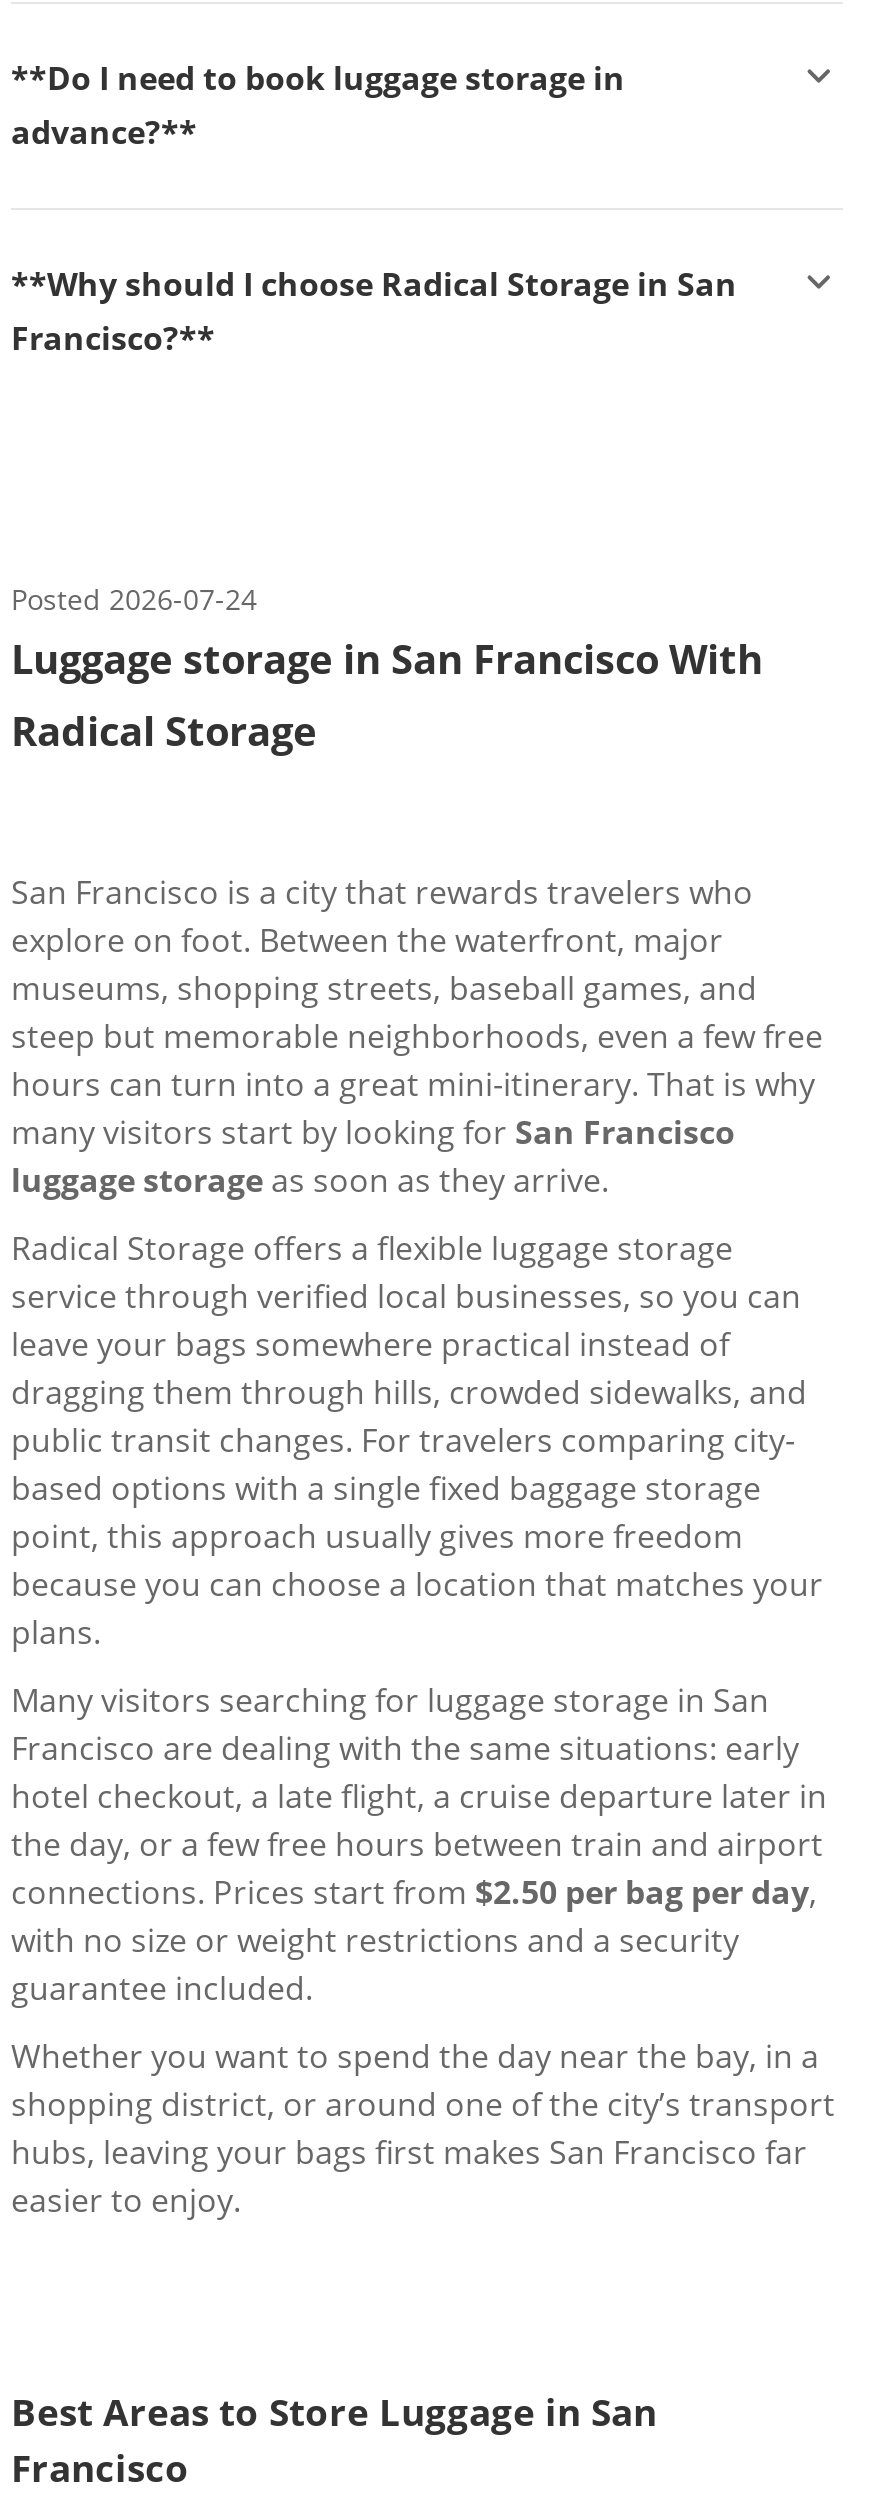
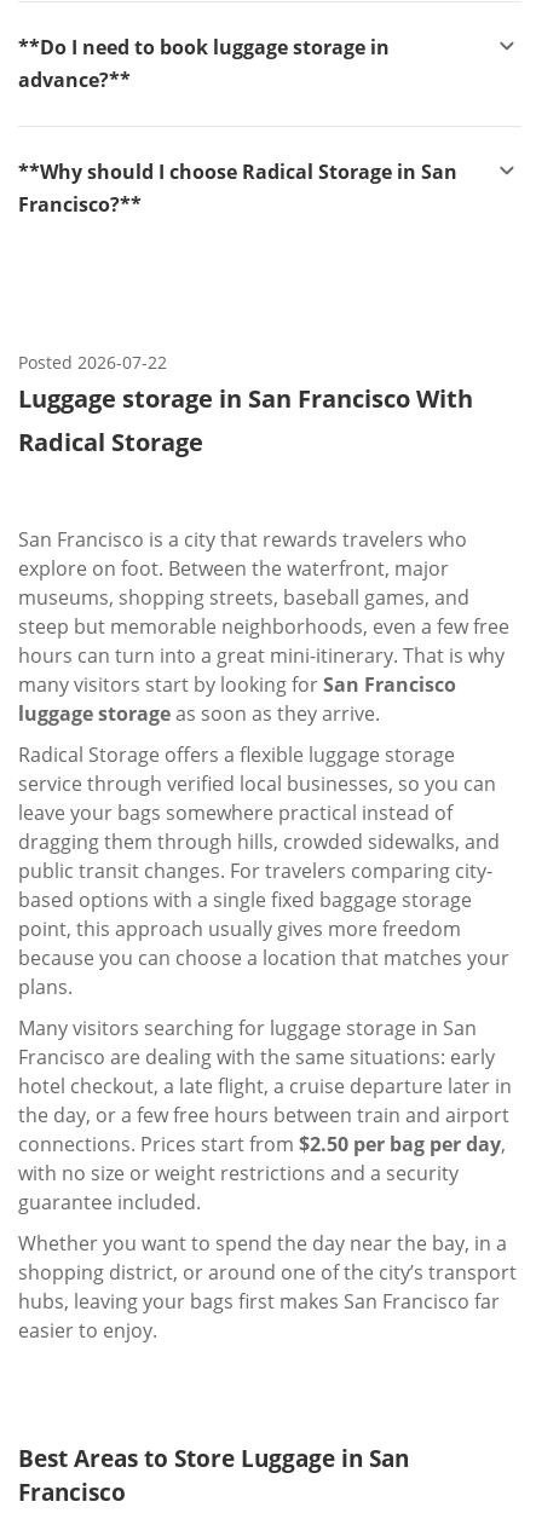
[11,580,257,618] Posted 2026-07-24 -> [18,351,167,374] Posted 2026-07-22

